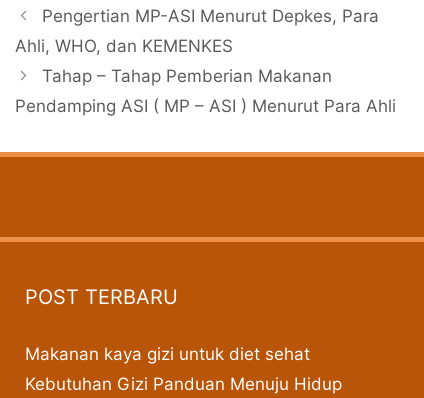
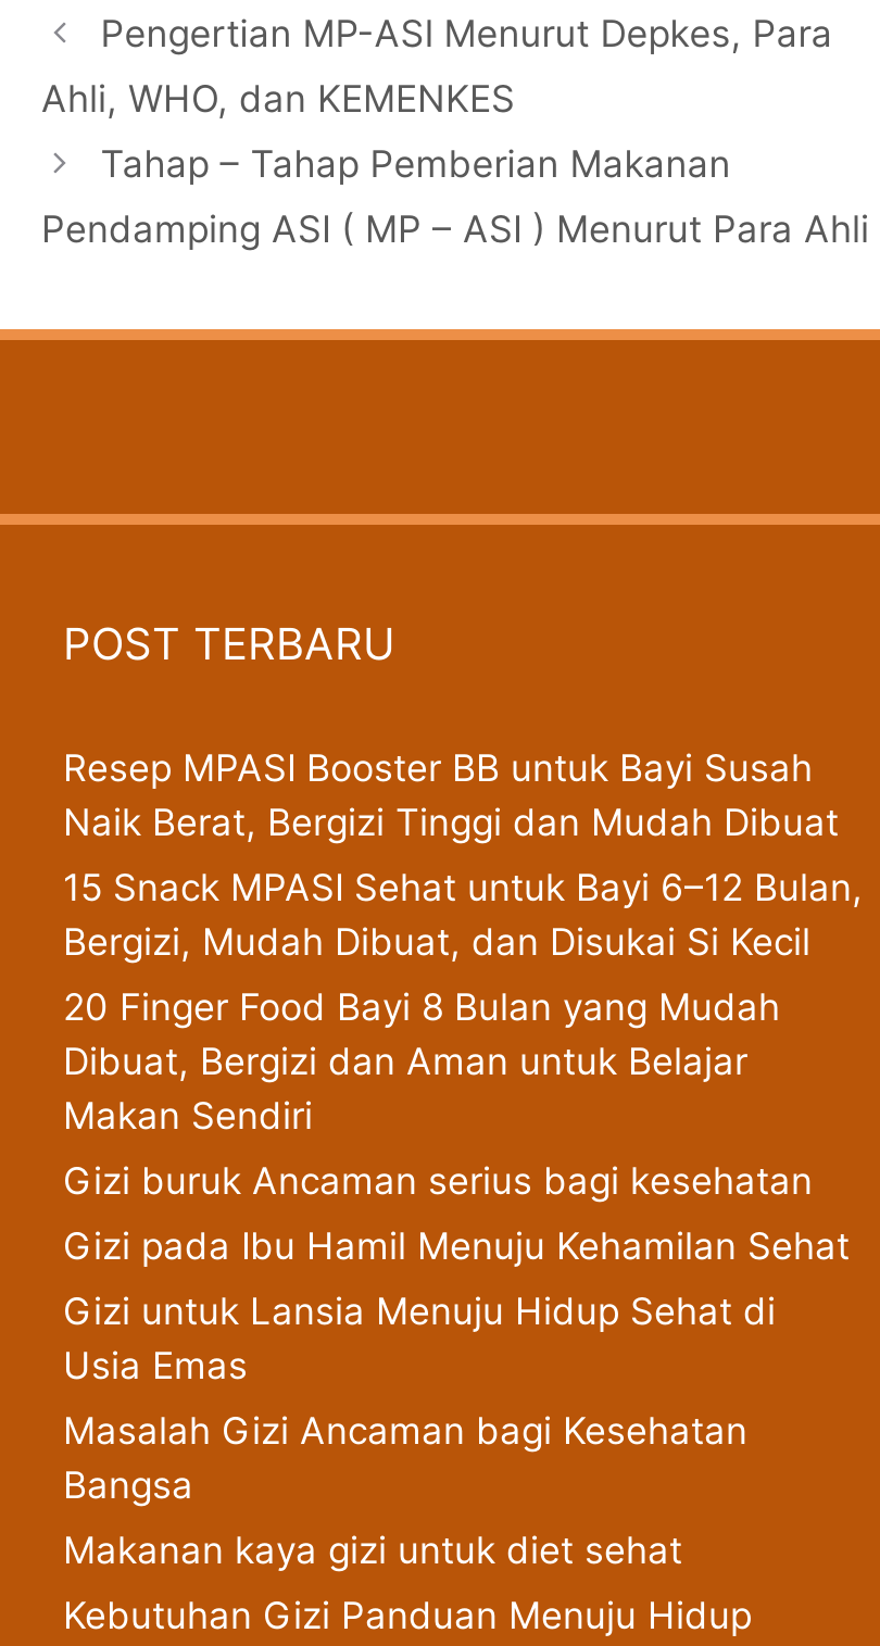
none -> [63,746,863,1506] Resep MPASI Booster BB untuk Bayi Susah | Naik Berat, Bergizi Tinggi dan Mudah Dibuat | 15 Snack MPASI Sehat untuk Bayi 6–12 Bulan, | Bergizi, Mudah Dibuat, dan Disukai Si Kecil | 20 Finger Food Bayi 8 Bulan yang Mudah | Dibuat, Bergizi dan Aman untuk Belajar | Makan Sendiri | Gizi buruk Ancaman serius bagi kesehatan | Gizi pada Ibu Hamil Menuju Kehamilan Sehat | Gizi untuk Lansia Menuju Hidup Sehat di | Usia Emas | Masalah Gizi Ancaman bagi Kesehatan | Bangsa

